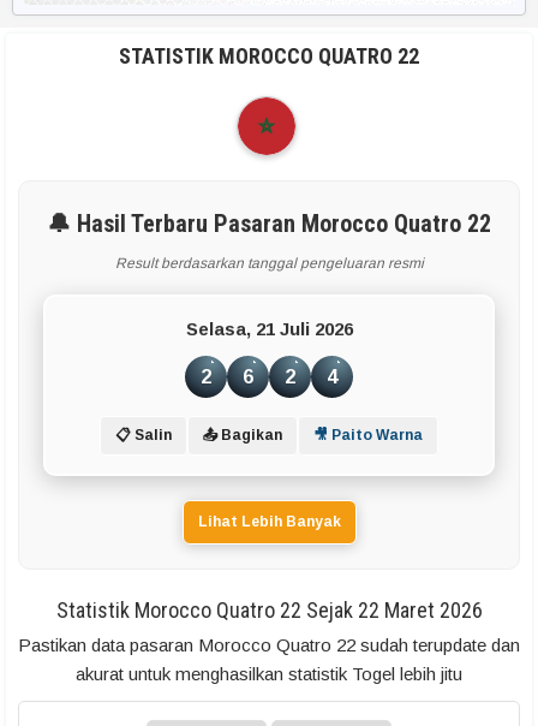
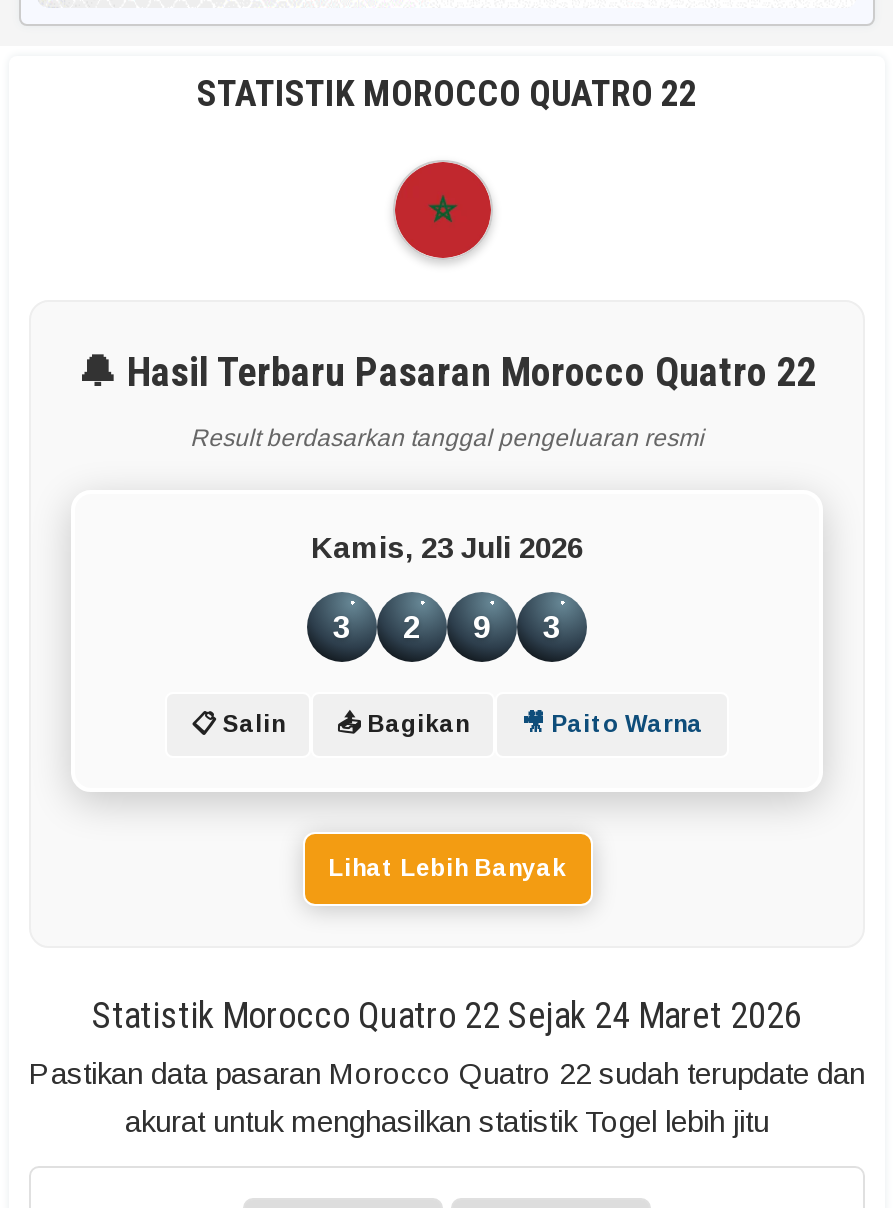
[186,318,352,339] Selasa, 21 Juli 2026 -> [311,530,583,644] Kamis, 23 Juli 2026 | 3
[243,366,337,387] 6 | 2 | 4 -> [473,610,561,644] 9 | 3
[56,597,482,623] Statistik Morocco Quatro 22 Sejak 22 Maret 2026 -> [92,994,802,1036] Statistik Morocco Quatro 22 Sejak 24 Maret 2026

